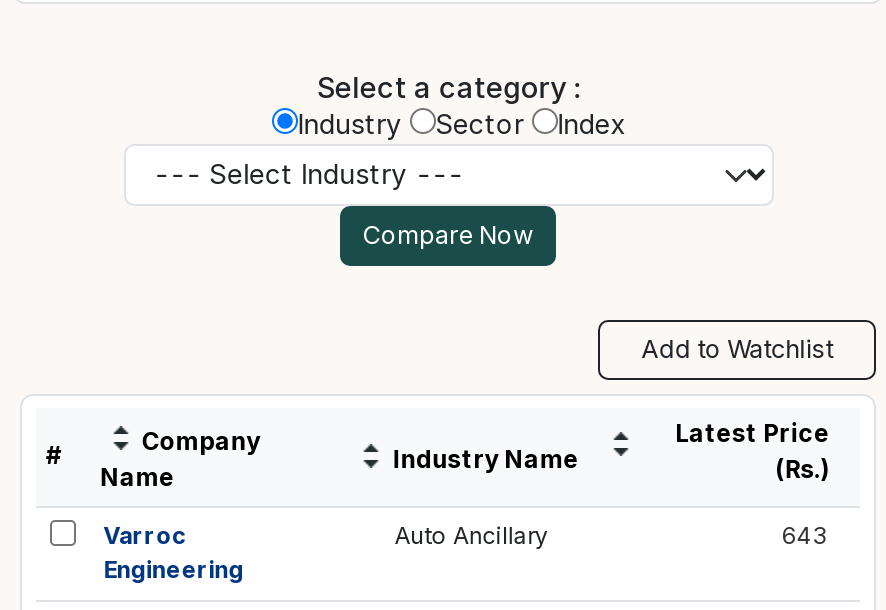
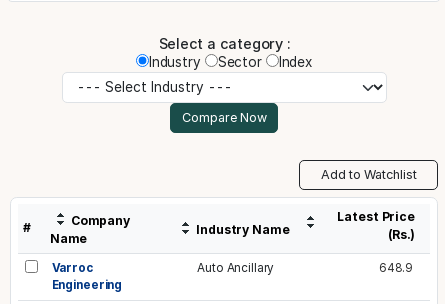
[781,523,826,551] 643 -> [379,261,413,275] 648.9

